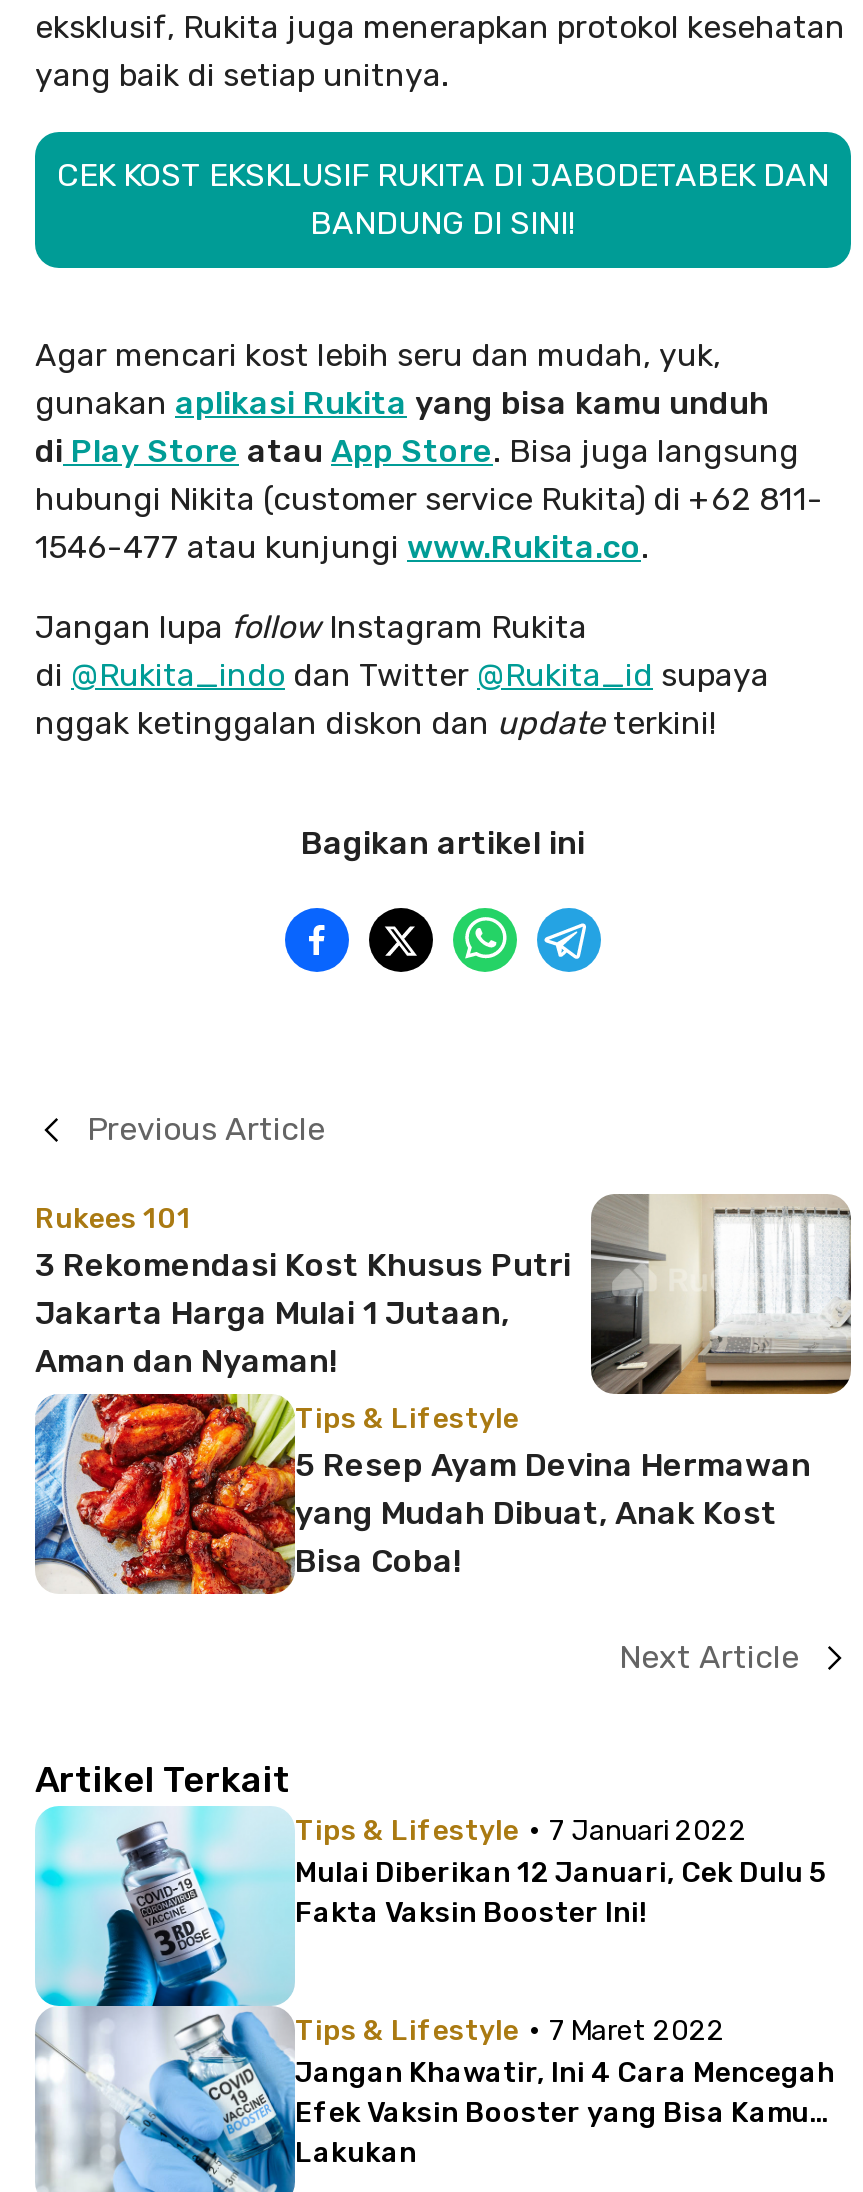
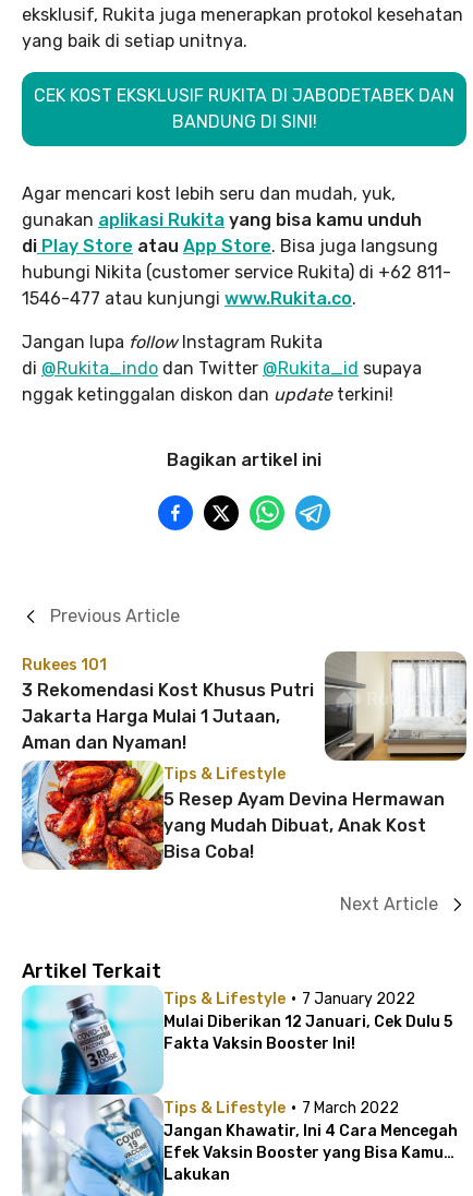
[295,1810,747,1848] Tips & Lifestyle · 7 Januari 2022 -> [163,988,415,1008] Tips & Lifestyle · 7 January 2022
[295,2010,725,2048] Tips & Lifestyle · 7 Maret 2022 -> [163,1097,399,1117] Tips & Lifestyle · 7 March 2022

